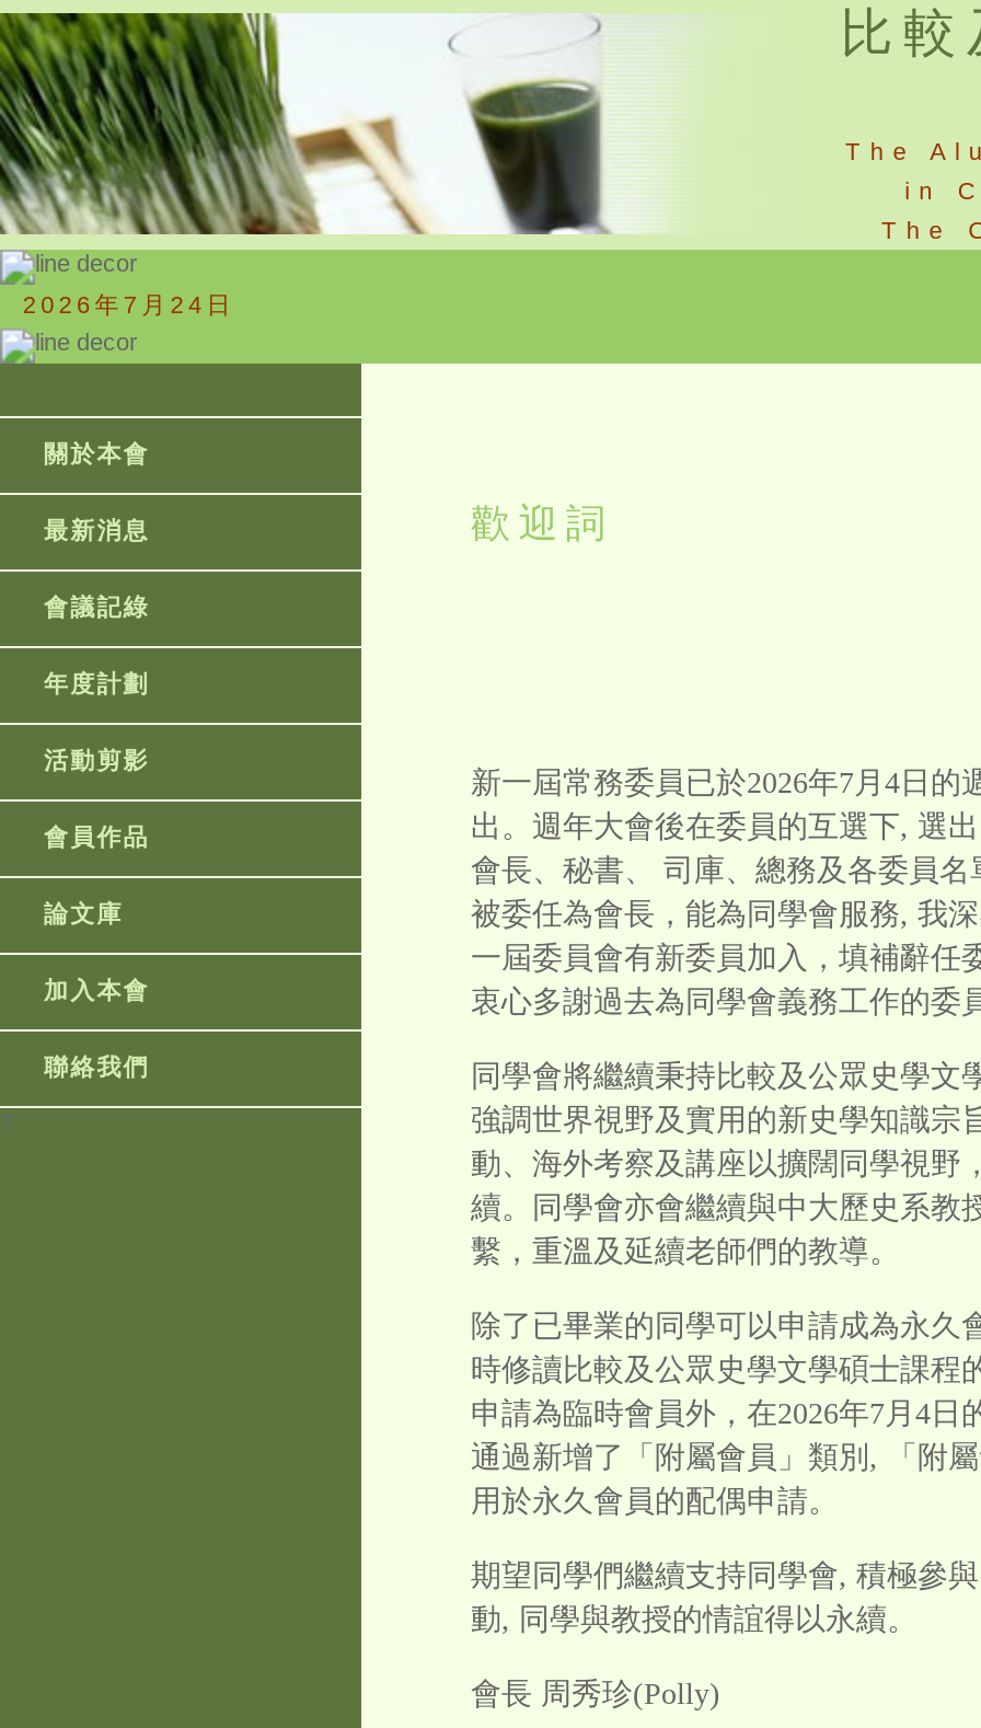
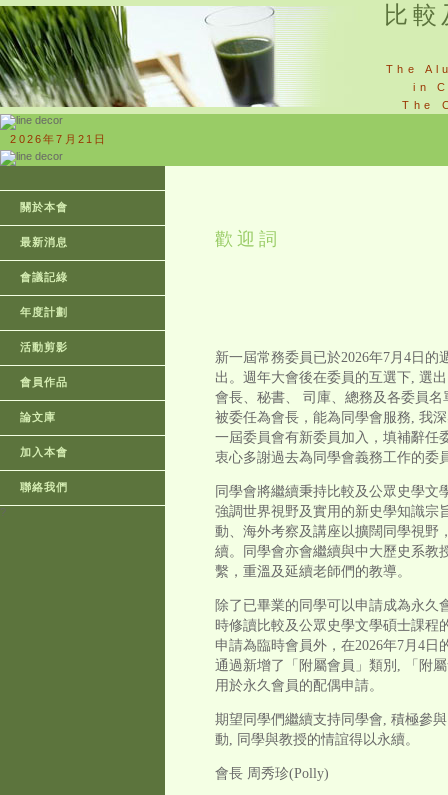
[23,291,235,318] 2026年7月24日 -> [10,133,107,145] 2026年7月21日

